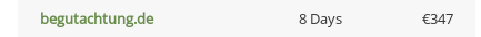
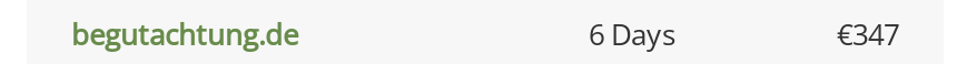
[298,9,342,28] 8 Days -> [589,14,675,54] 6 Days

